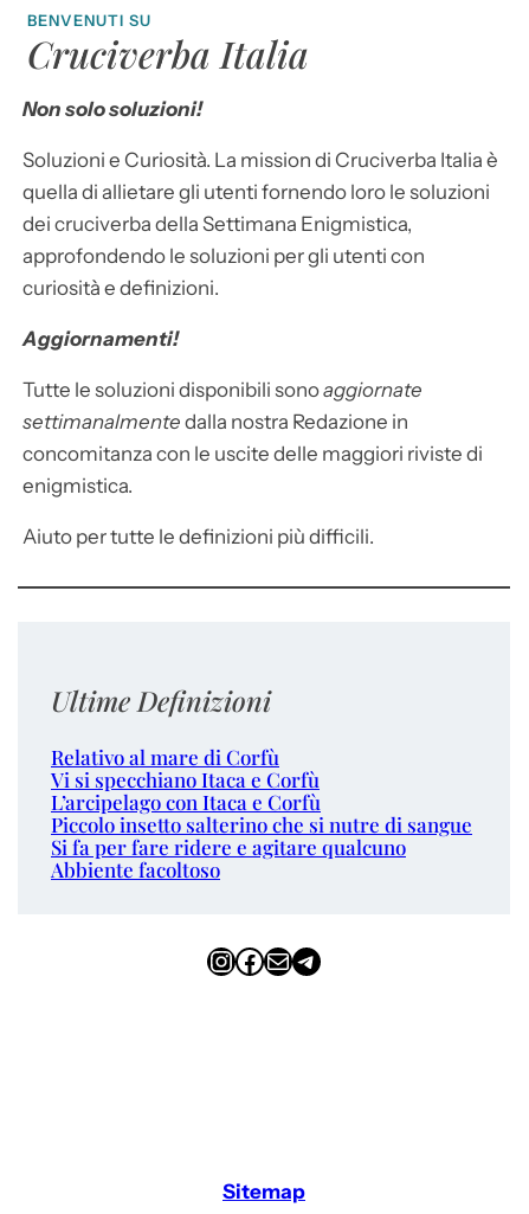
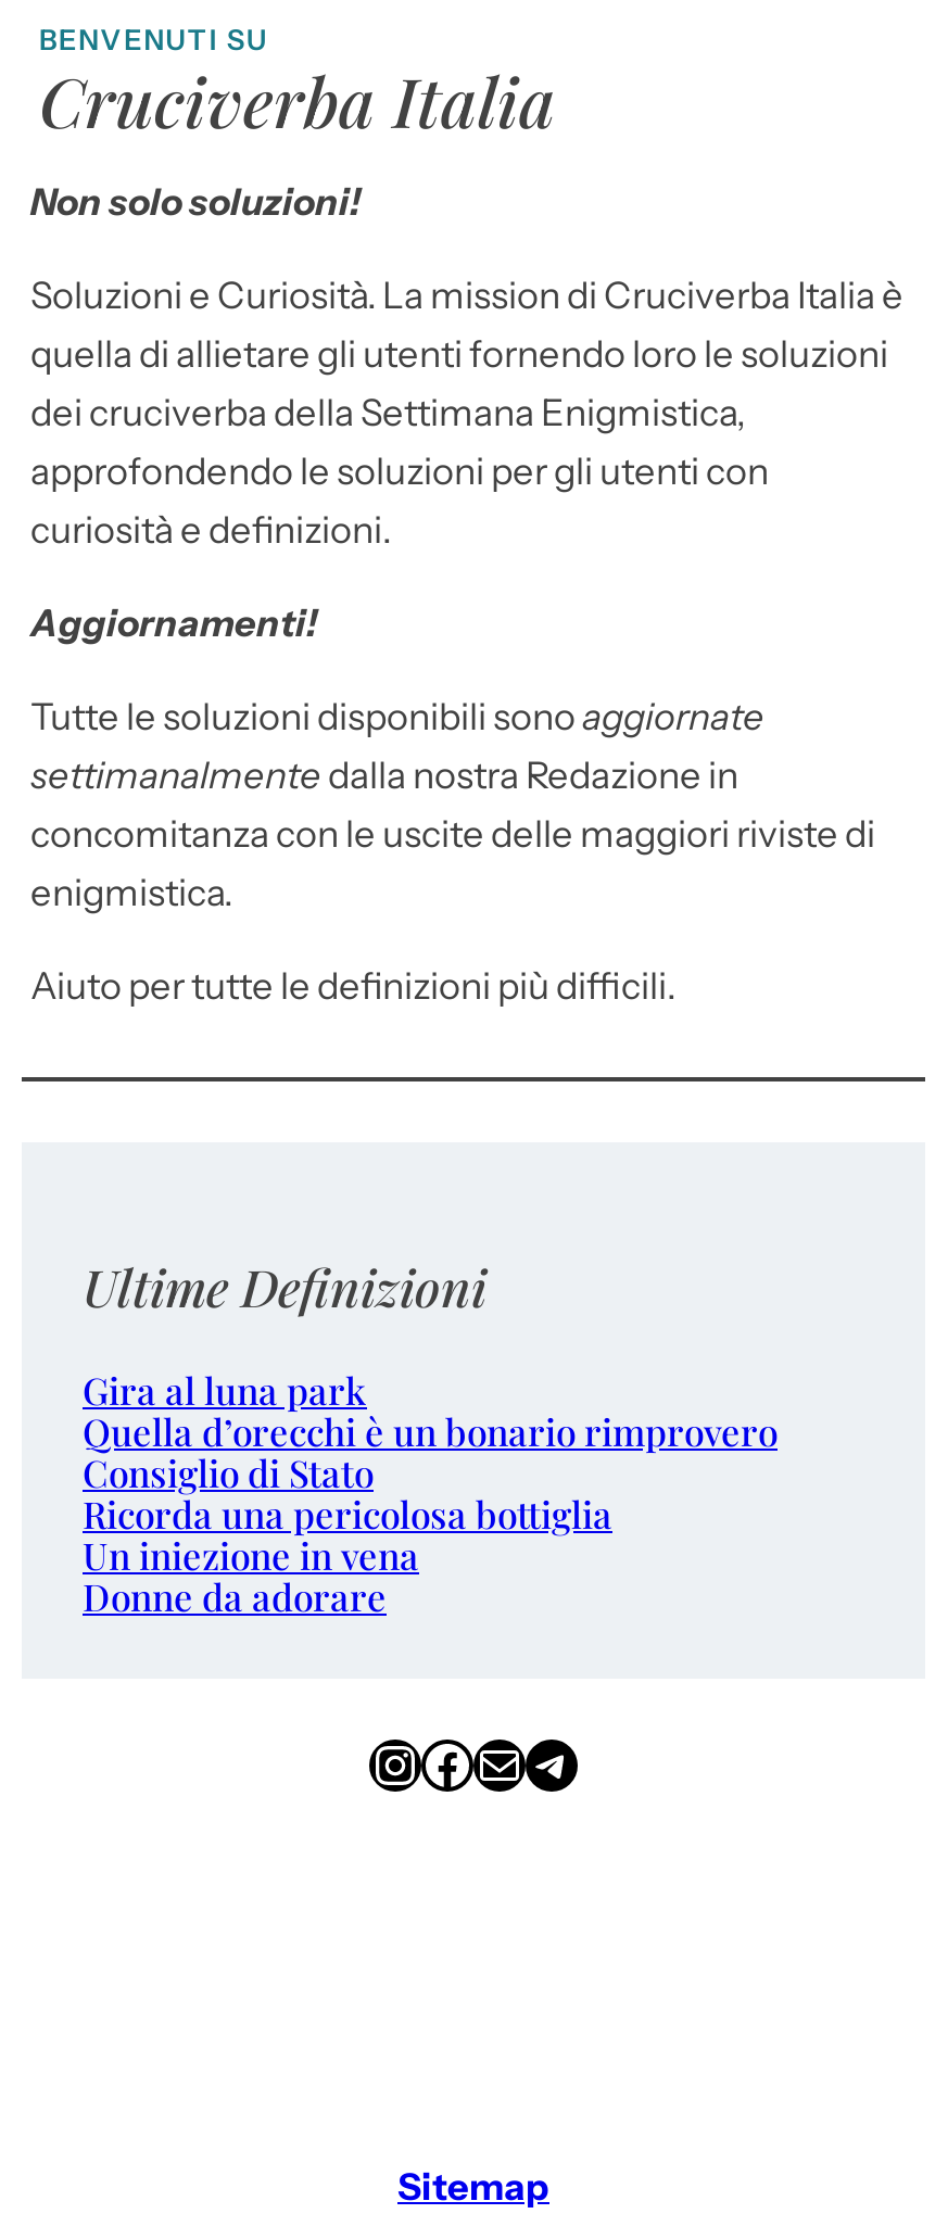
[51,744,472,882] Relativo al mare di Corfù | Vi si specchiano Itaca e Corfù | L’arcipelago con Itaca e Corfù | Piccolo insetto salterino che si nutre di sangue | Si fa per fare ridere e agitare qualcuno | Abbiente facoltoso -> [83,1366,778,1620] Gira al luna park | Quella d’orecchi è un bonario rimprovero | Consiglio di Stato | Ricorda una pericolosa bottiglia | Un iniezione in vena | Donne da adorare

